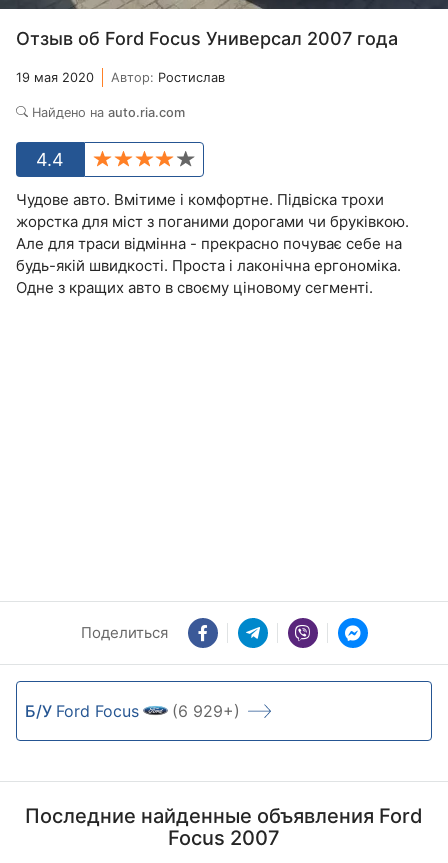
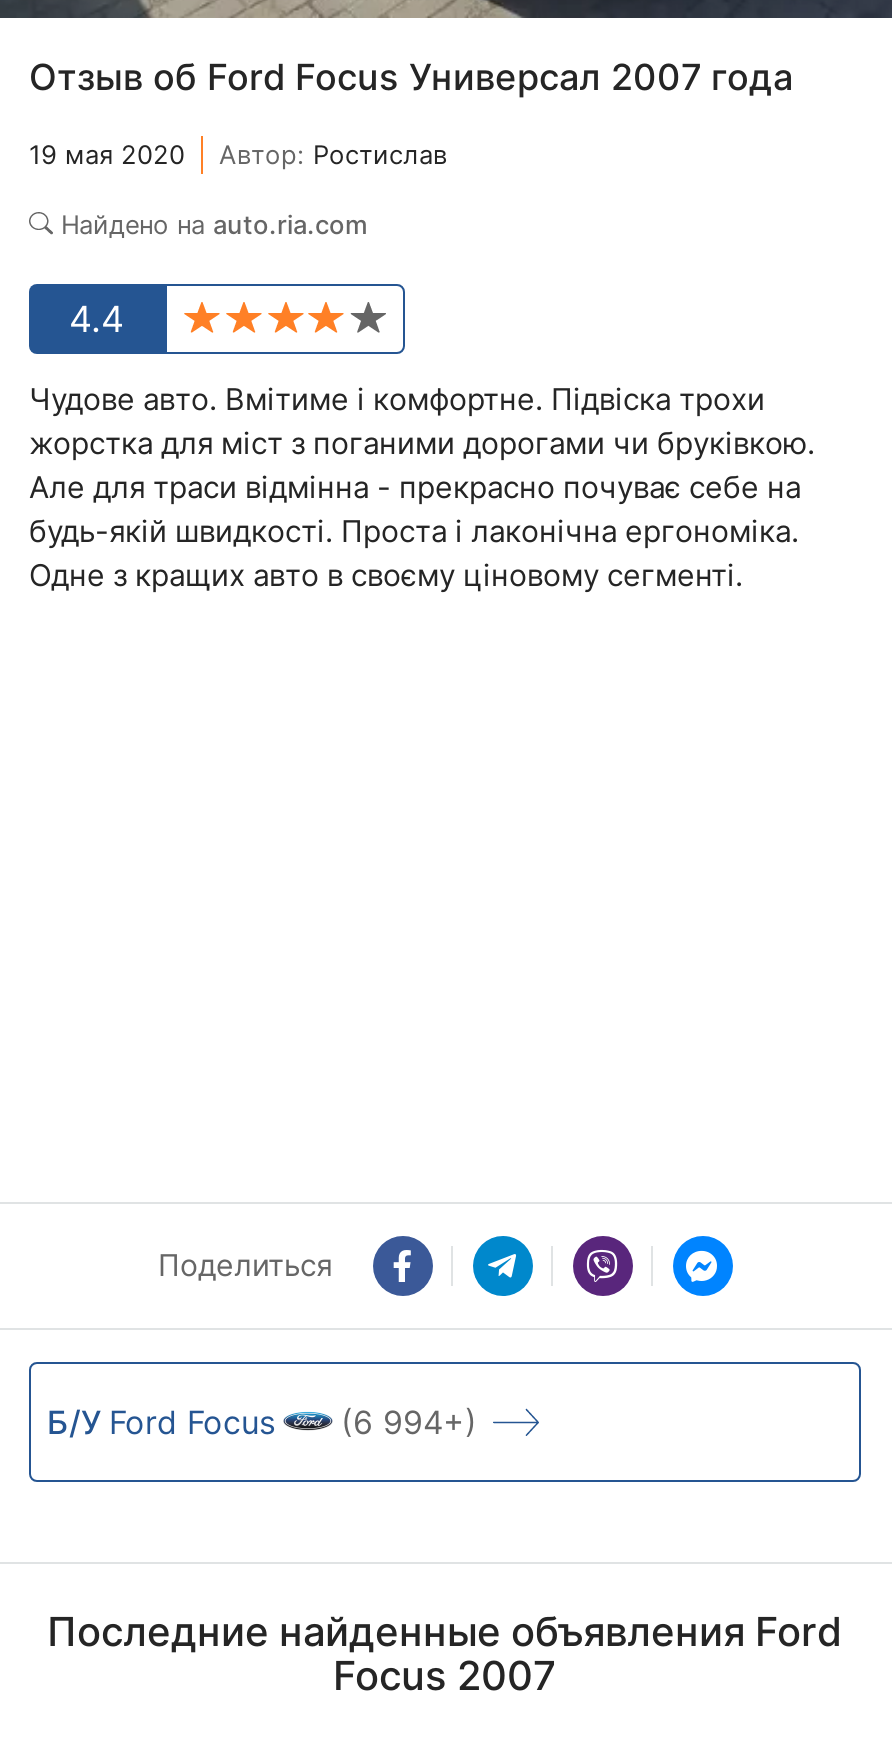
[25,701,240,721] Б/У Ford Focus (6 929+) -> [47,1401,477,1441] Б/У Ford Focus (6 994+)

